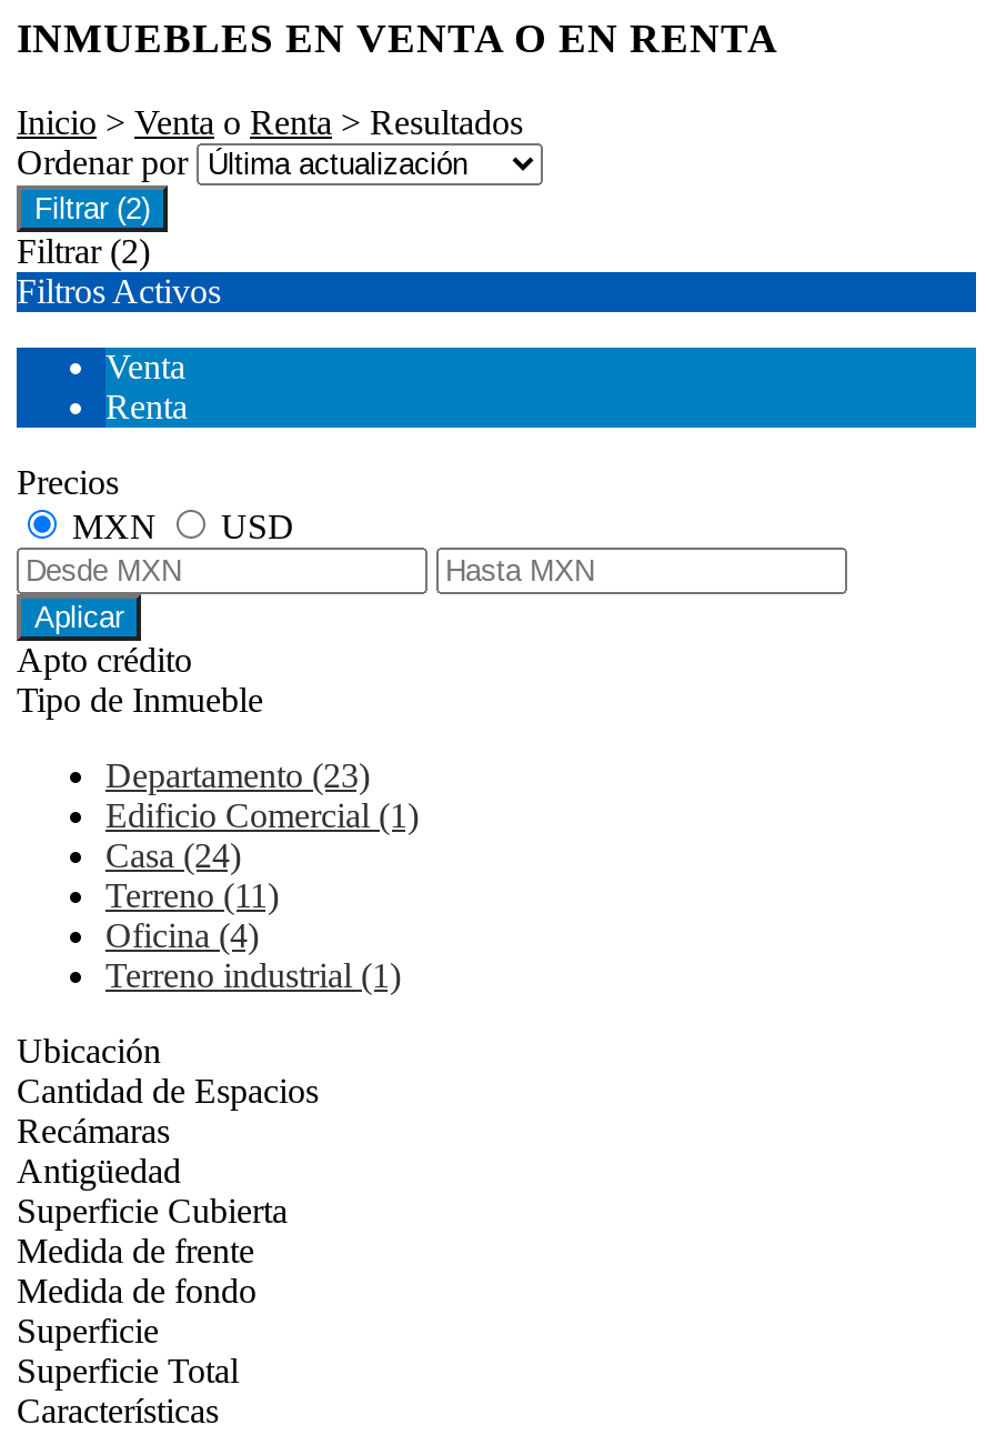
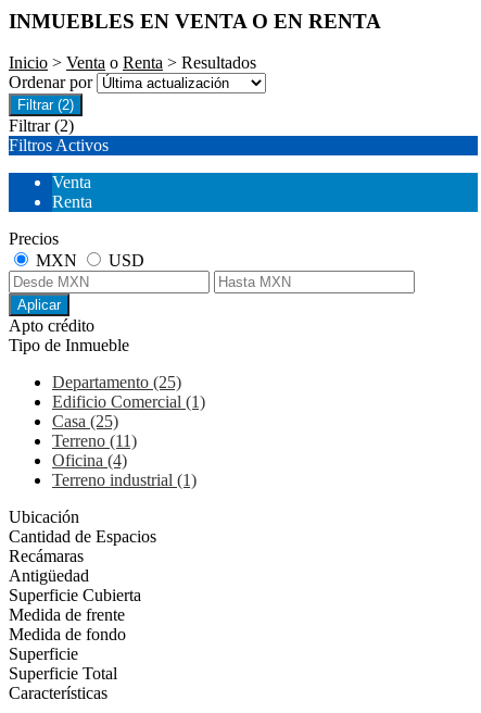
[105,757,370,795] Departamento (23) -> [52,373,181,392] Departamento (25)
[105,837,241,875] Casa (24) -> [52,412,118,431] Casa (25)

